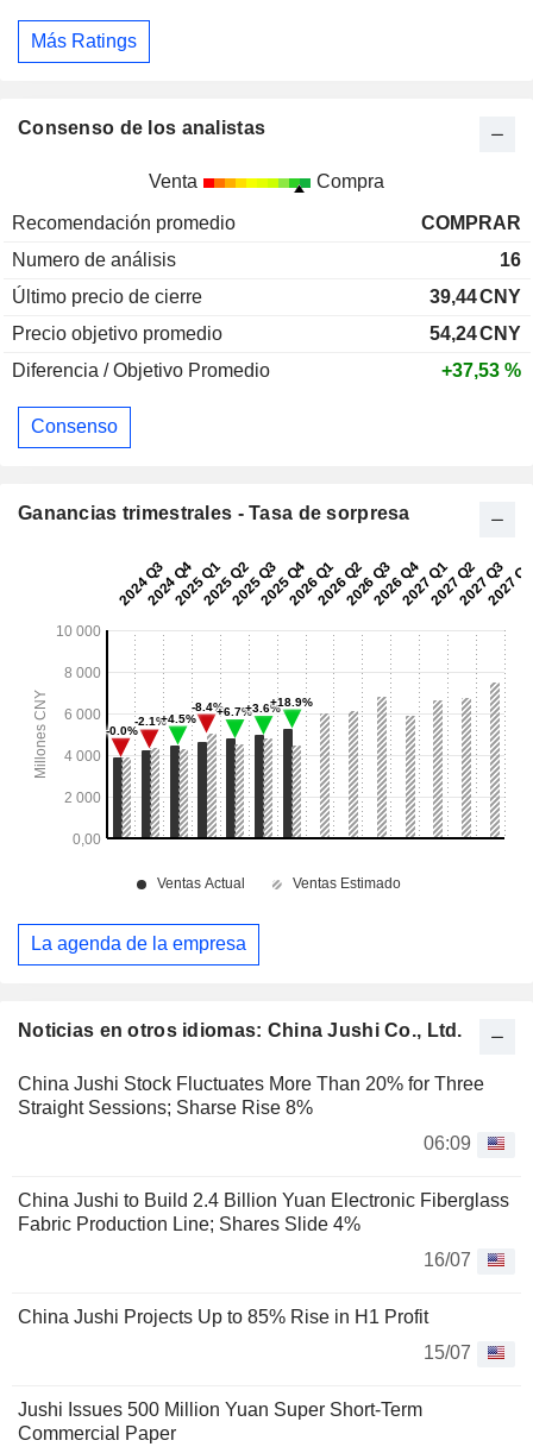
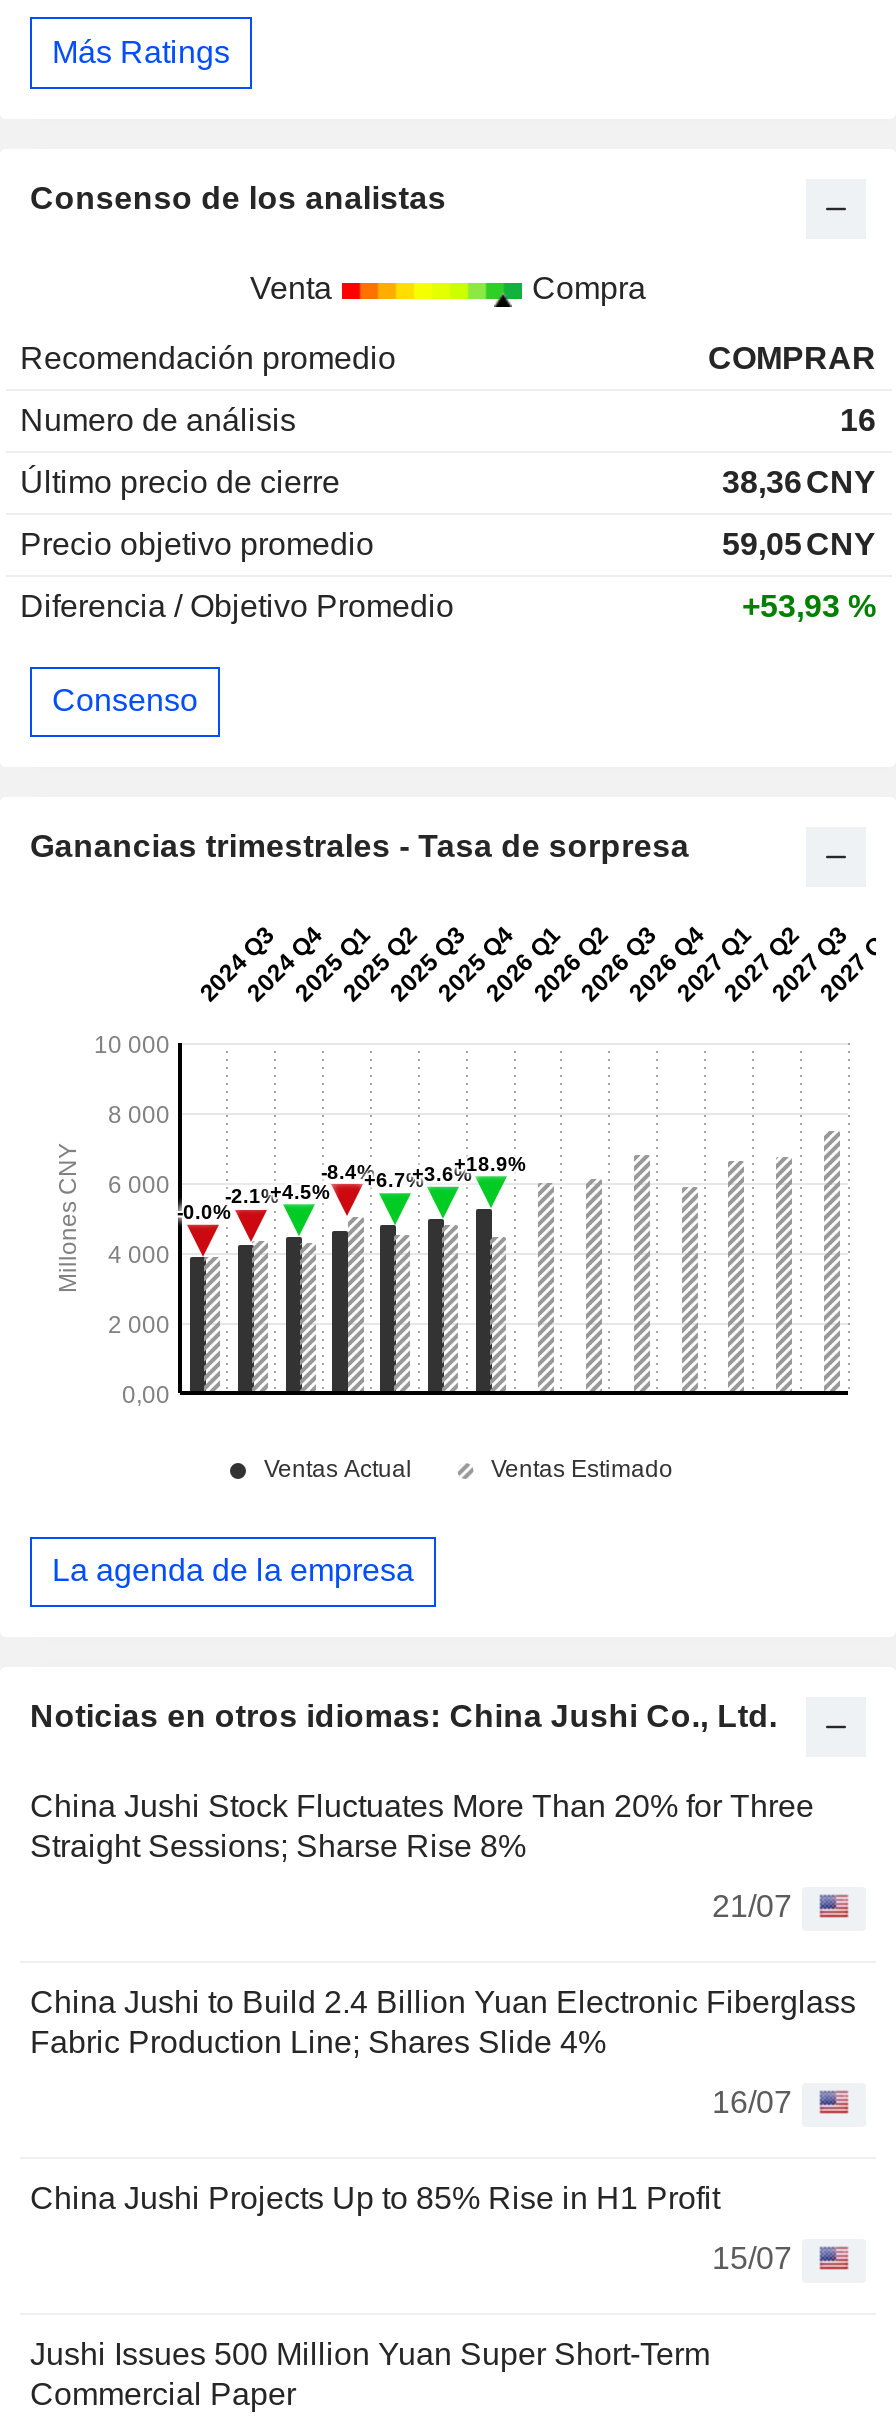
[429,286,521,306] 39,44 CNY -> [722,464,876,498] 38,36 CNY
[429,323,521,343] 54,24 CNY -> [722,526,876,560] 59,05 CNY
[441,360,521,380] +37,53 % -> [742,588,876,622] +53,93 %
[424,1133,471,1153] 06:09 -> [712,1889,792,1923] 21/07

